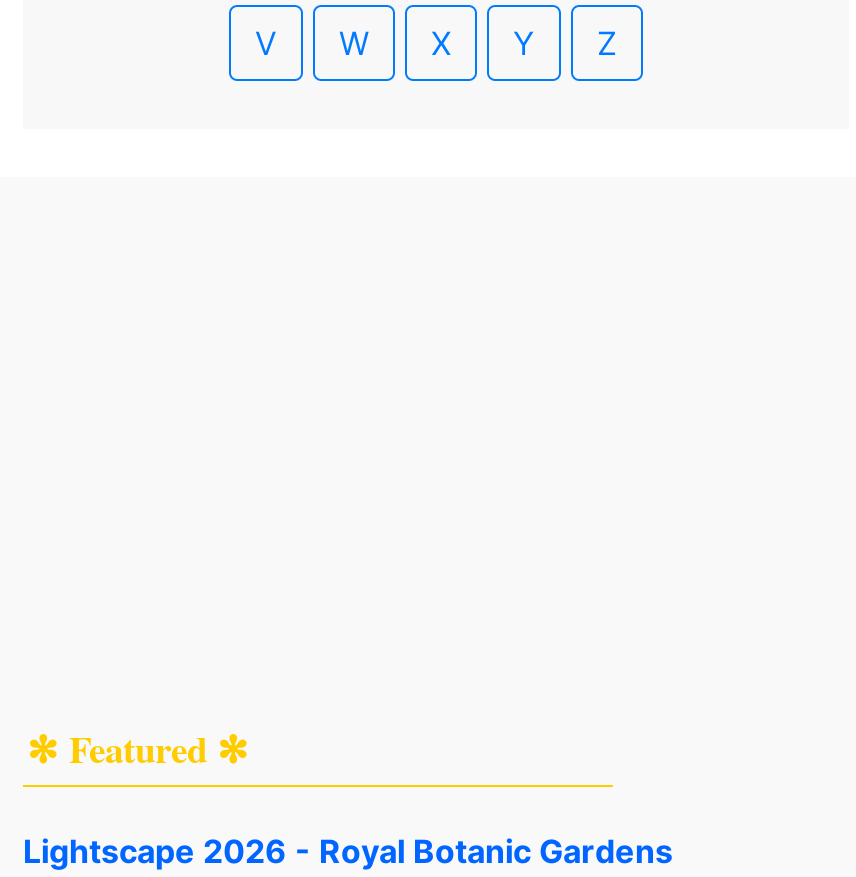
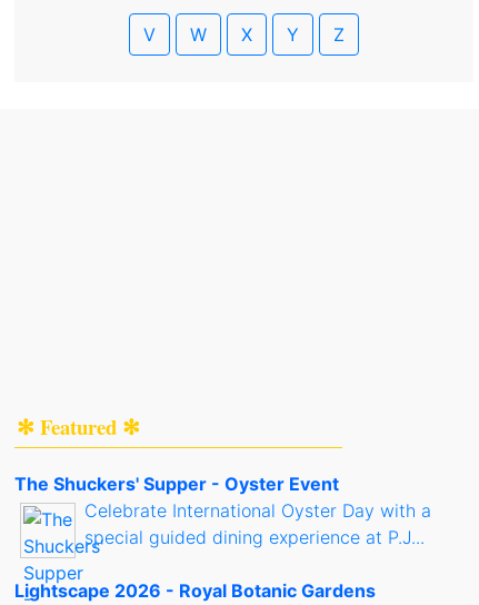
none -> [14,473,431,577] [image] | The Shuckers' Supper - Oyster Event | Celebrate International Oyster Day with a | special guided dining experience at P.J...

